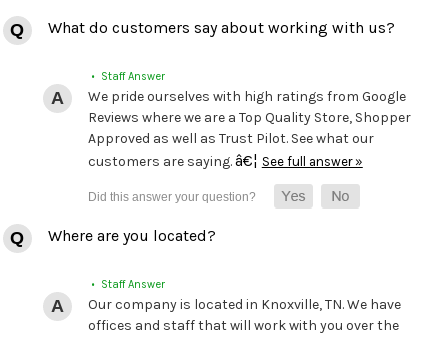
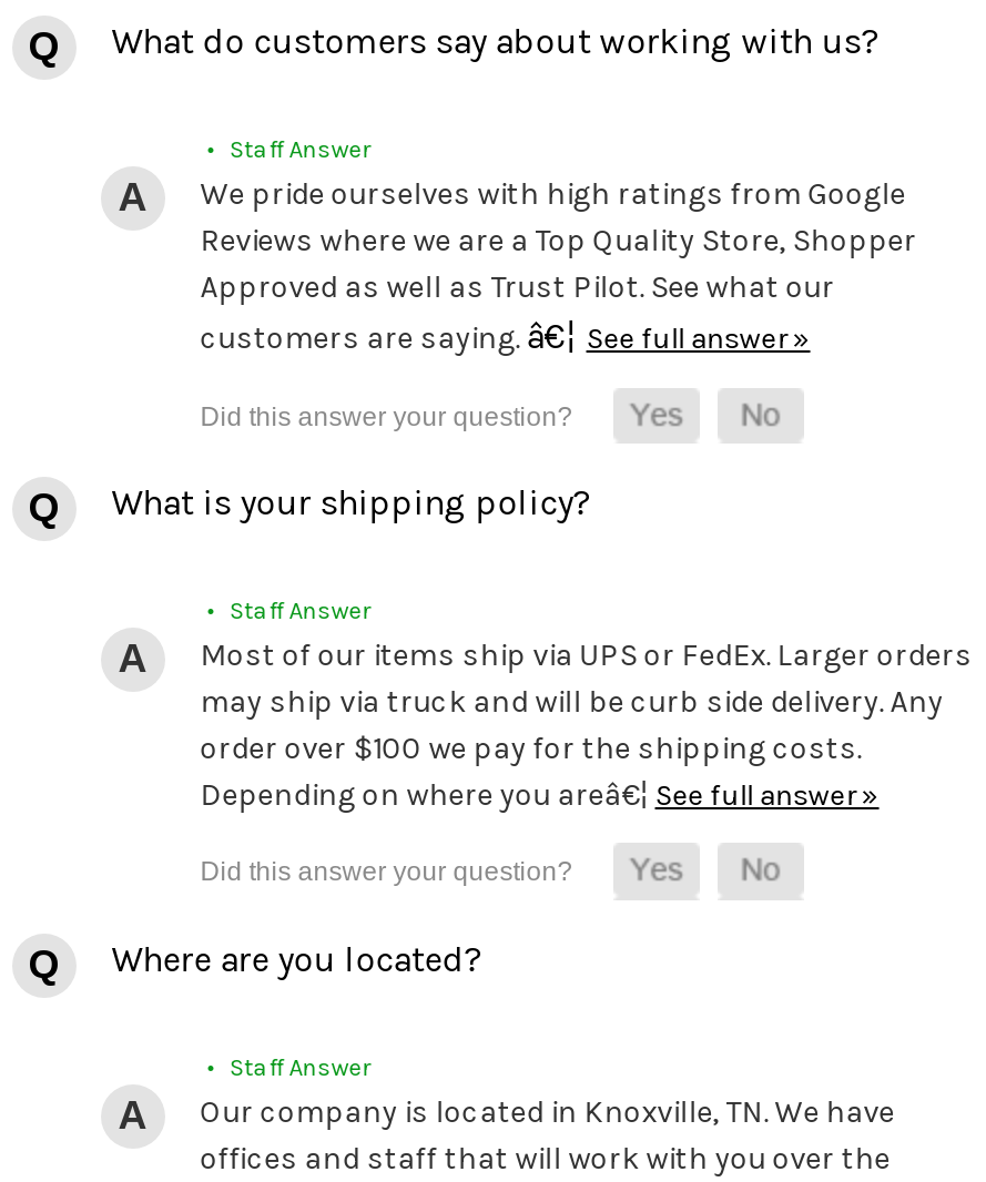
none -> [112,482,972,815] What is your shipping policy? | • Staff Answer | Most of our items ship via UPS or FedEx. Larger orders | may ship via truck and will be curb side delivery. Any | order over $100 we pay for the shipping costs. | Depending on where you areâ€¦ See full answer »

